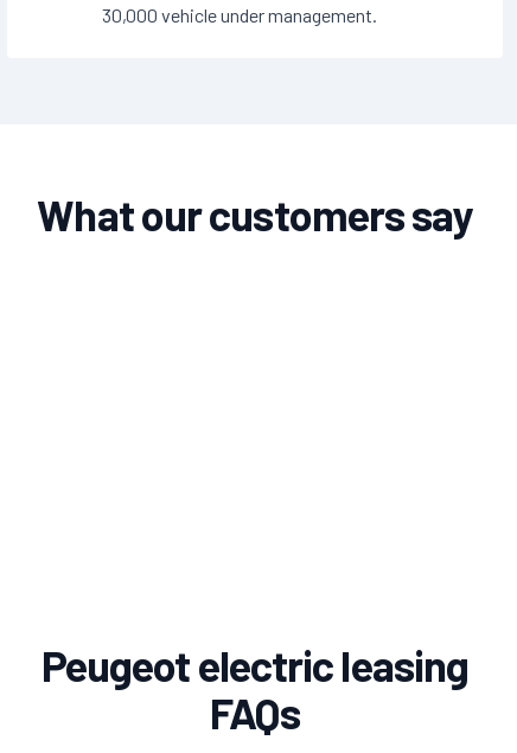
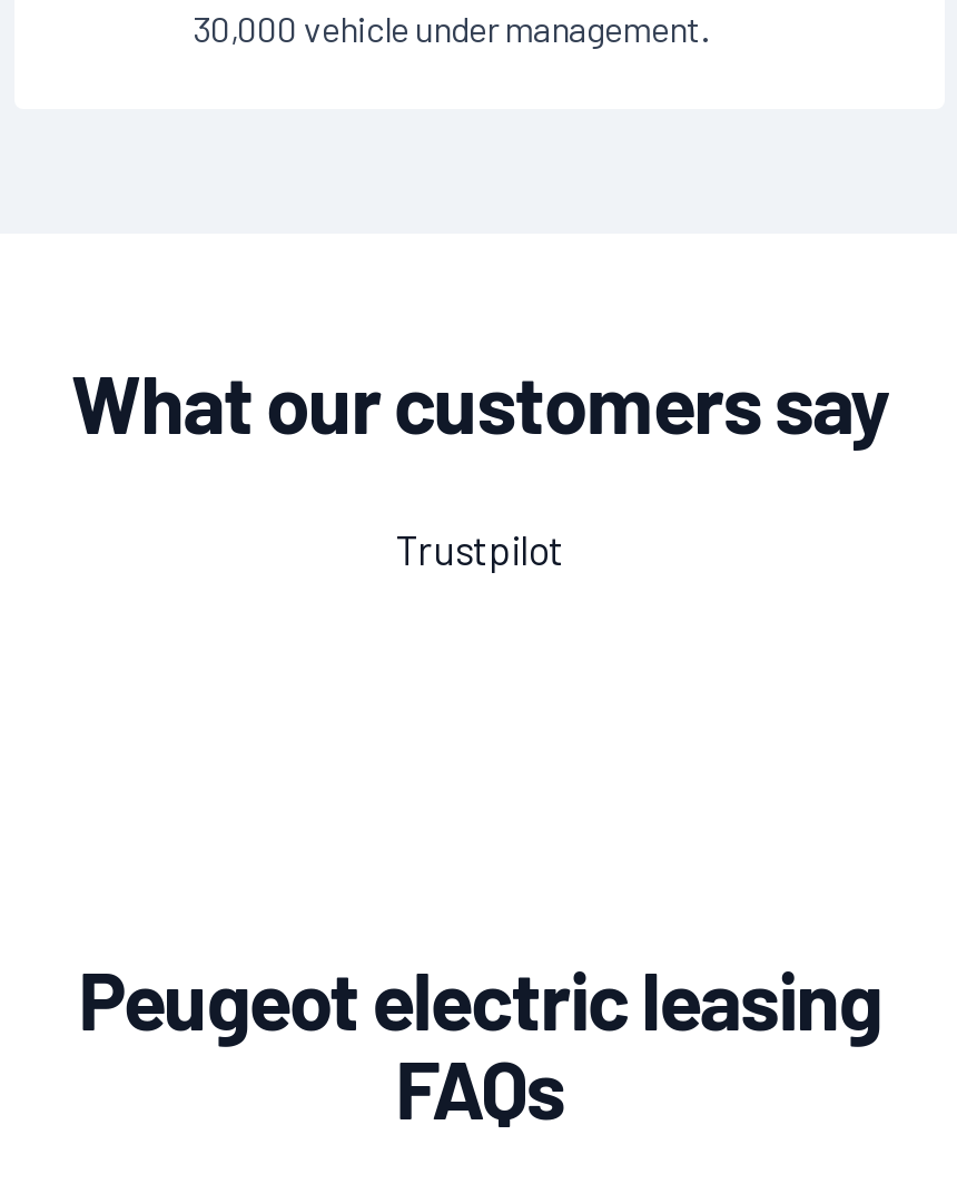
none -> [395,525,564,574] Trustpilot

